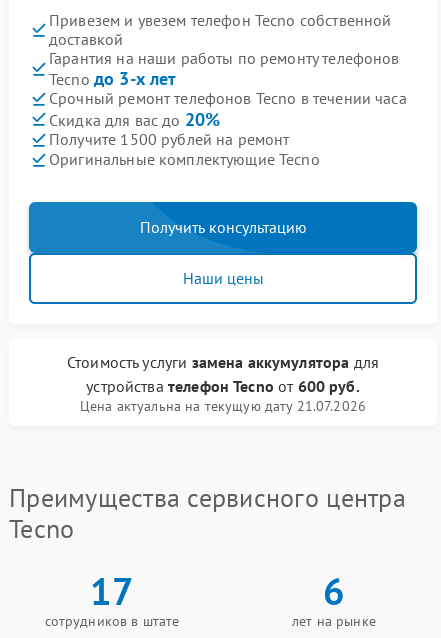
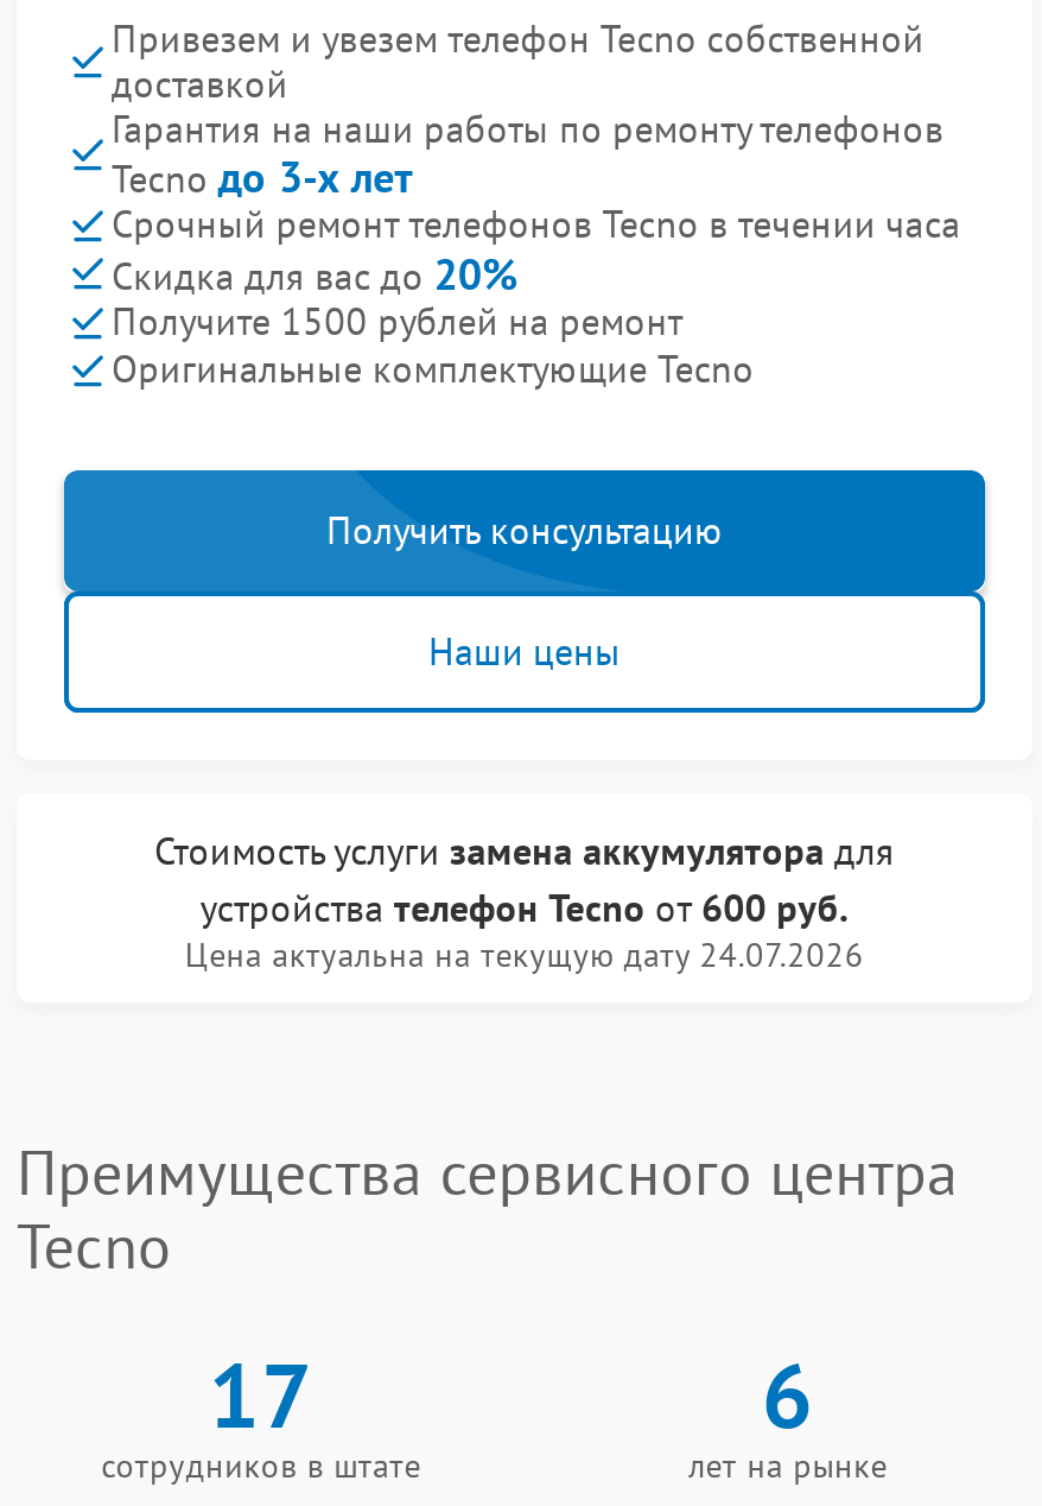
[80,397,366,415] Цена актуальна на текущую дату 21.07.2026 -> [185,933,864,976] Цена актуальна на текущую дату 24.07.2026

